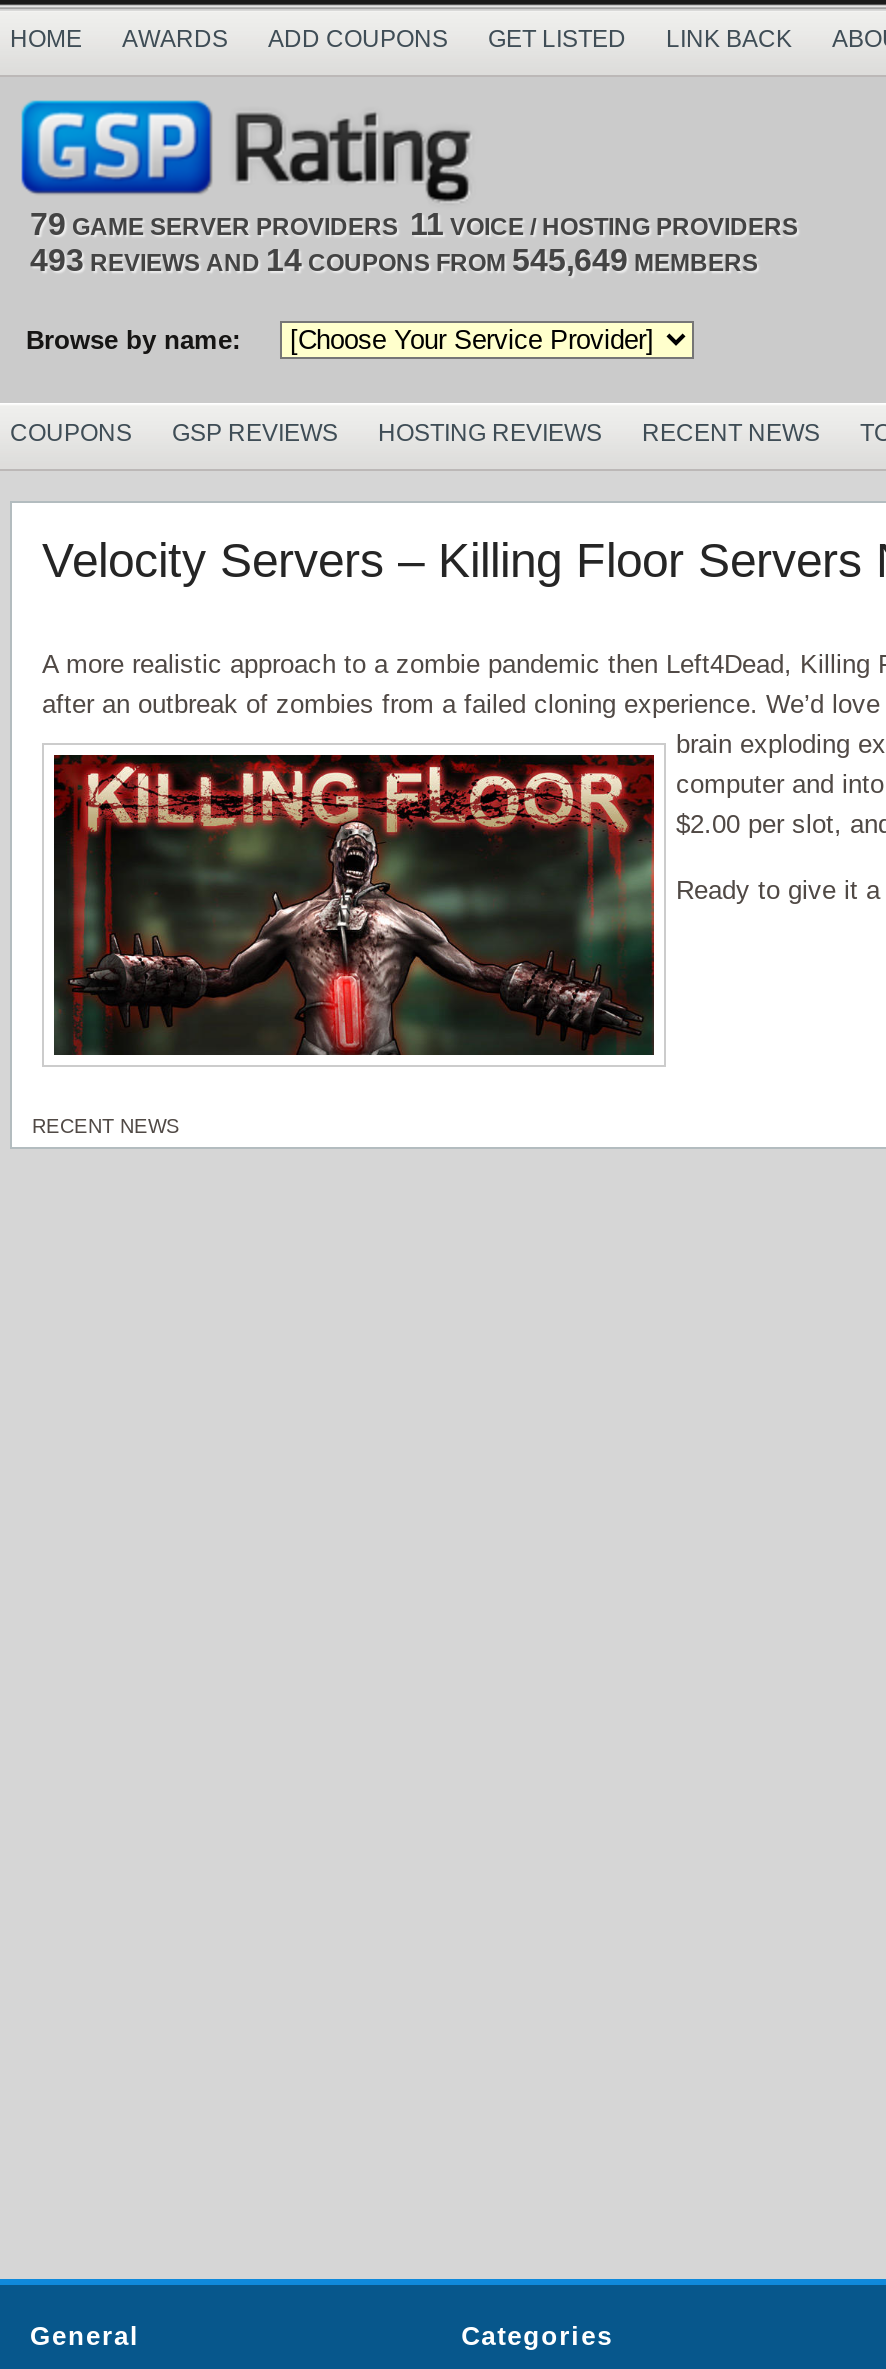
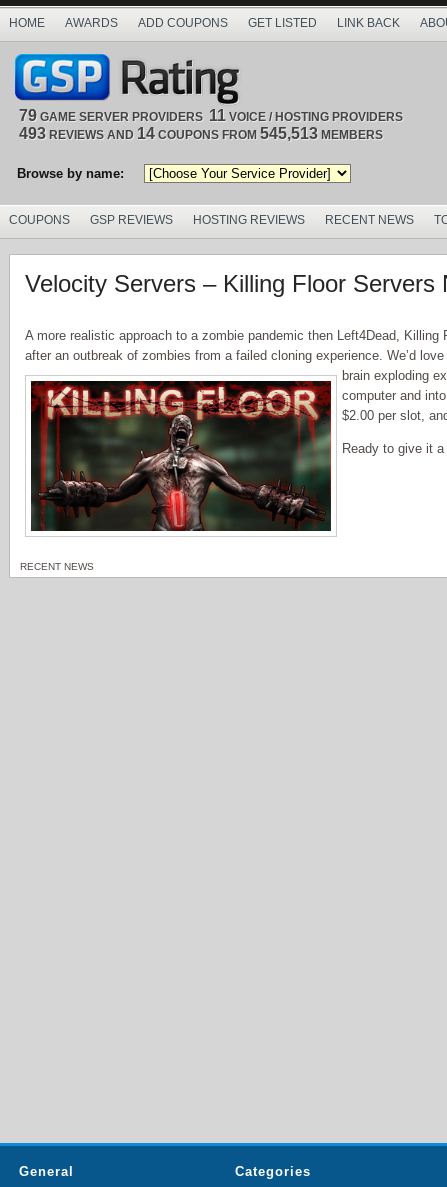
[30,243,758,277] 493 REVIEWS AND 14 COUPONS FROM 545,649 MEMBERS -> [19,125,383,142] 493 REVIEWS AND 14 COUPONS FROM 545,513 MEMBERS

